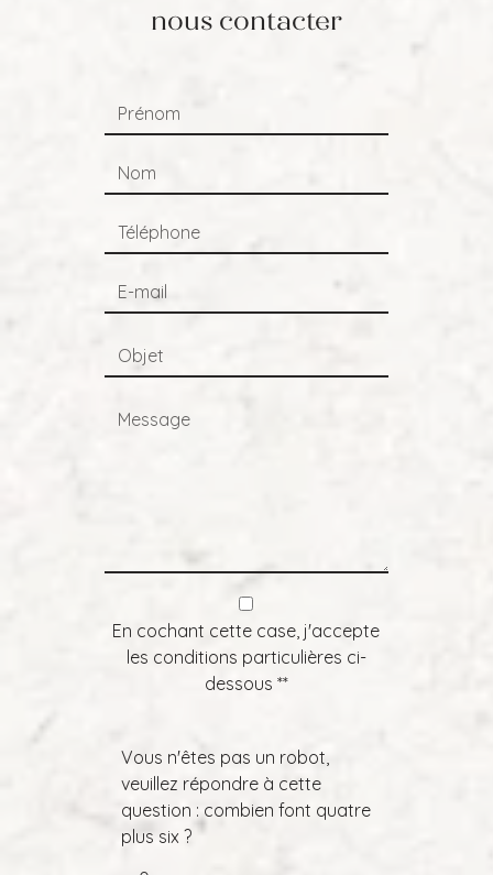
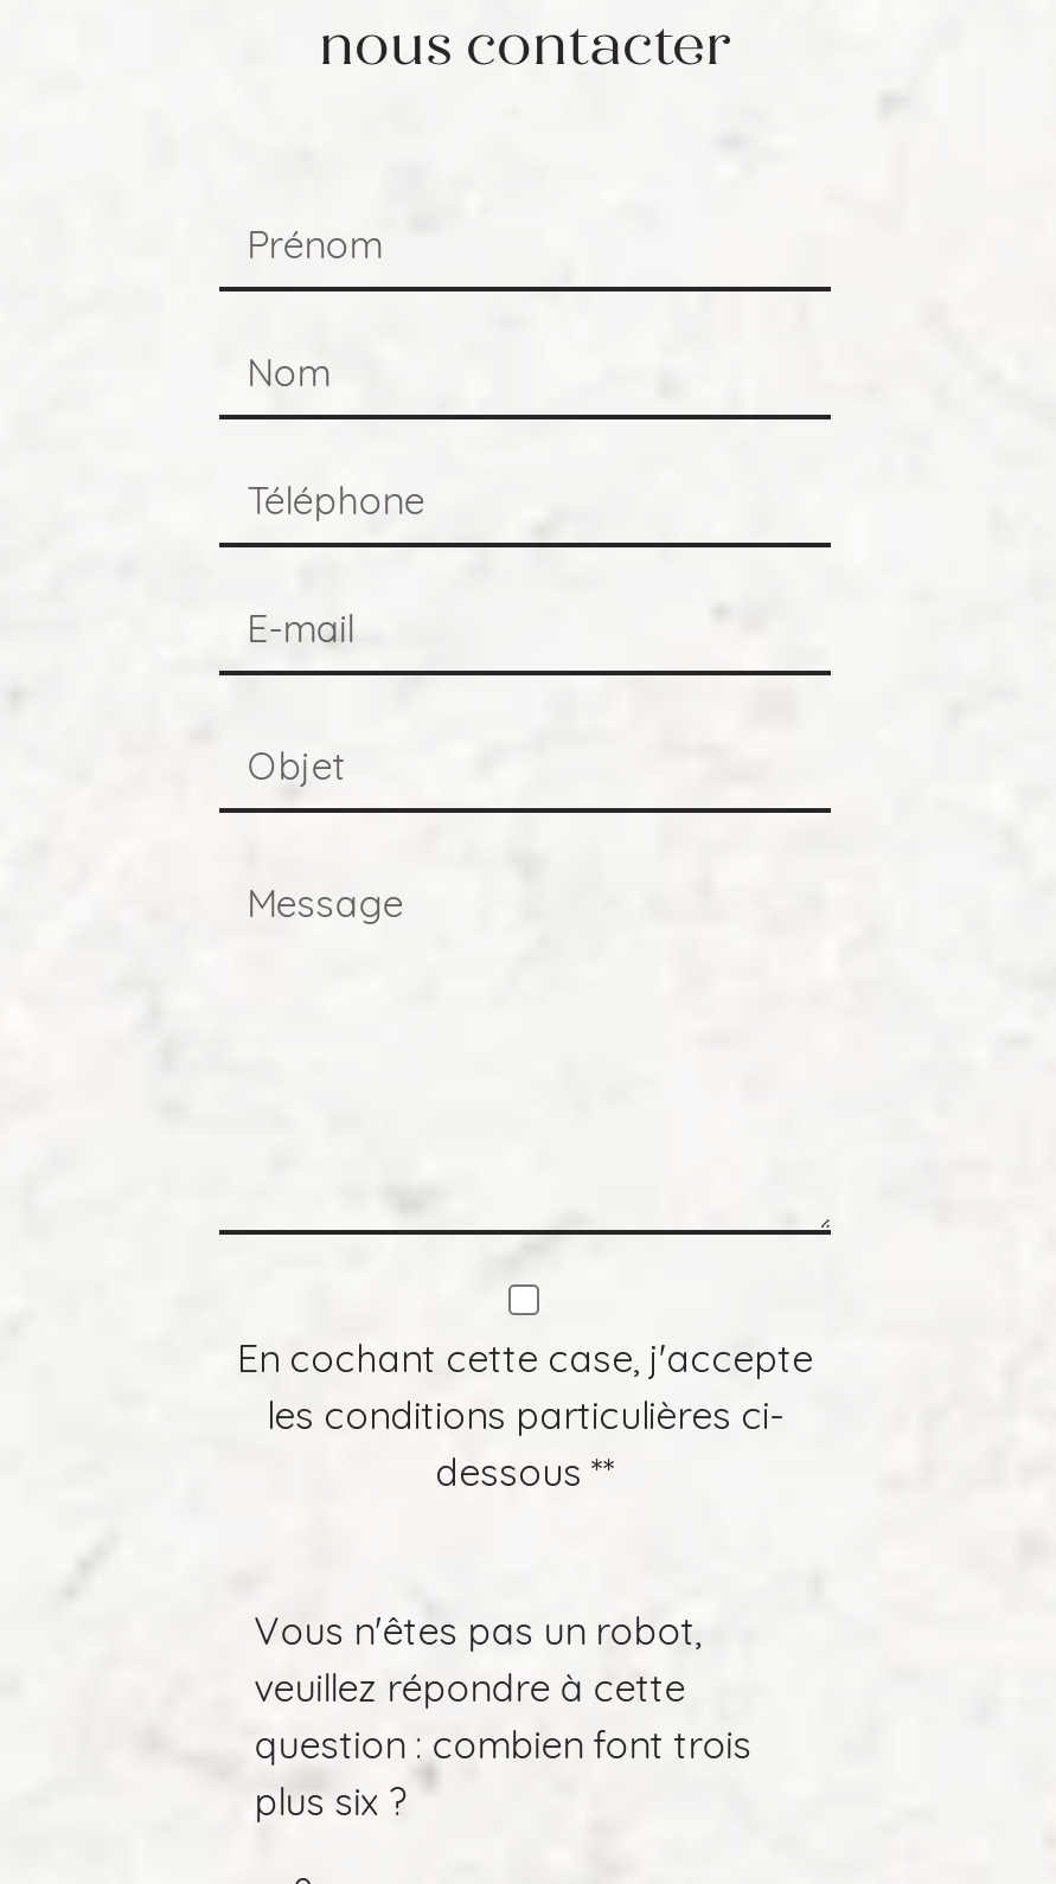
[121,799,370,821] question : combien font quatre -> [254,1720,752,1767] question : combien font trois

